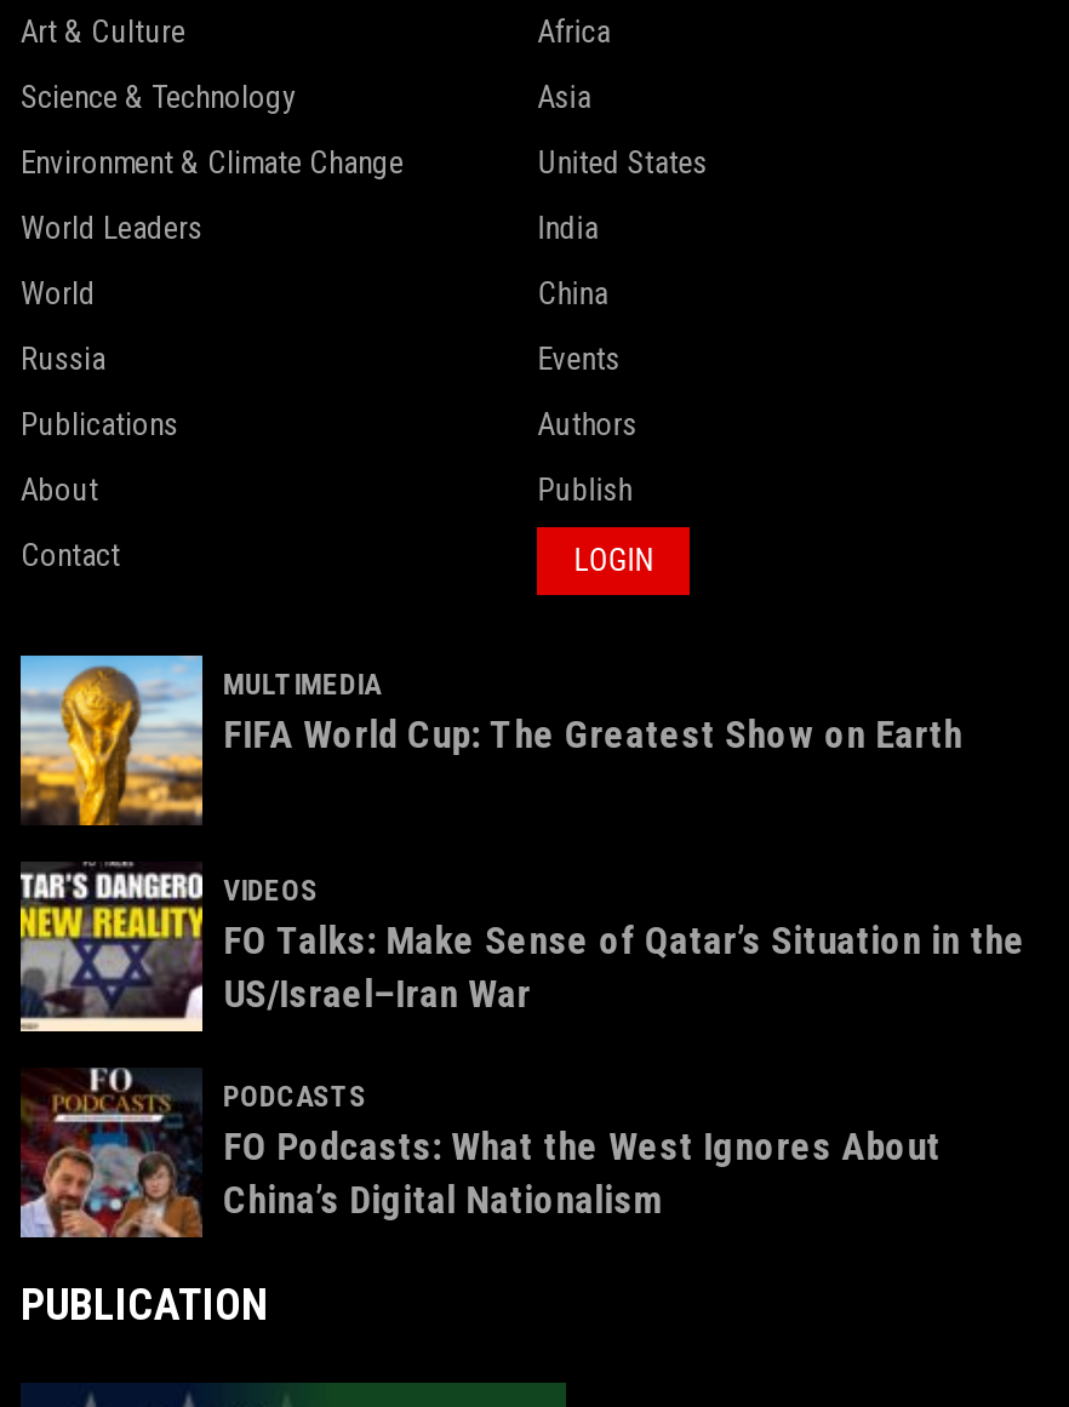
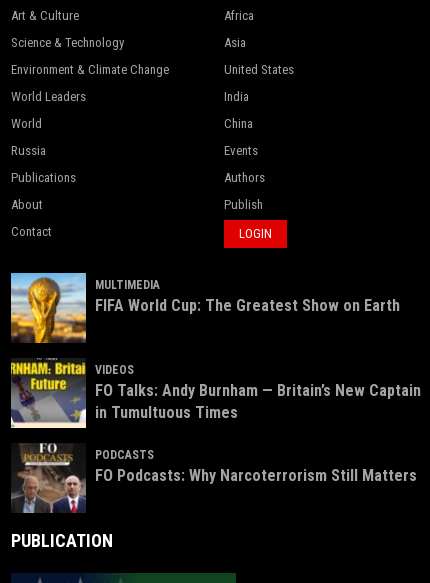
[18,869,1026,1029] [image] | FO Talks: Make Sense of Qatar’s Situation in the | US/Israel–Iran War -> [10,361,421,427] [image] | FO Talks: Andy Burnham — Britain’s New Captain | in Tumultuous Times
[18,1070,941,1240] [image] | FO Podcasts: What the West Ignores About | China’s Digital Nationalism -> [11,443,417,514] [image] | FO Podcasts: Why Narcoterrorism Still Matters

